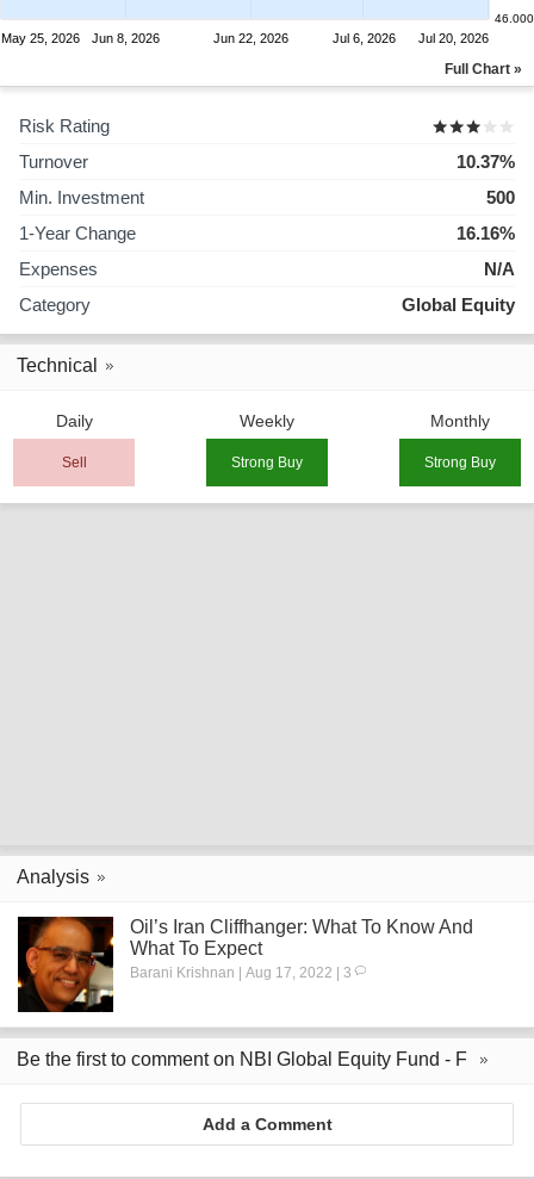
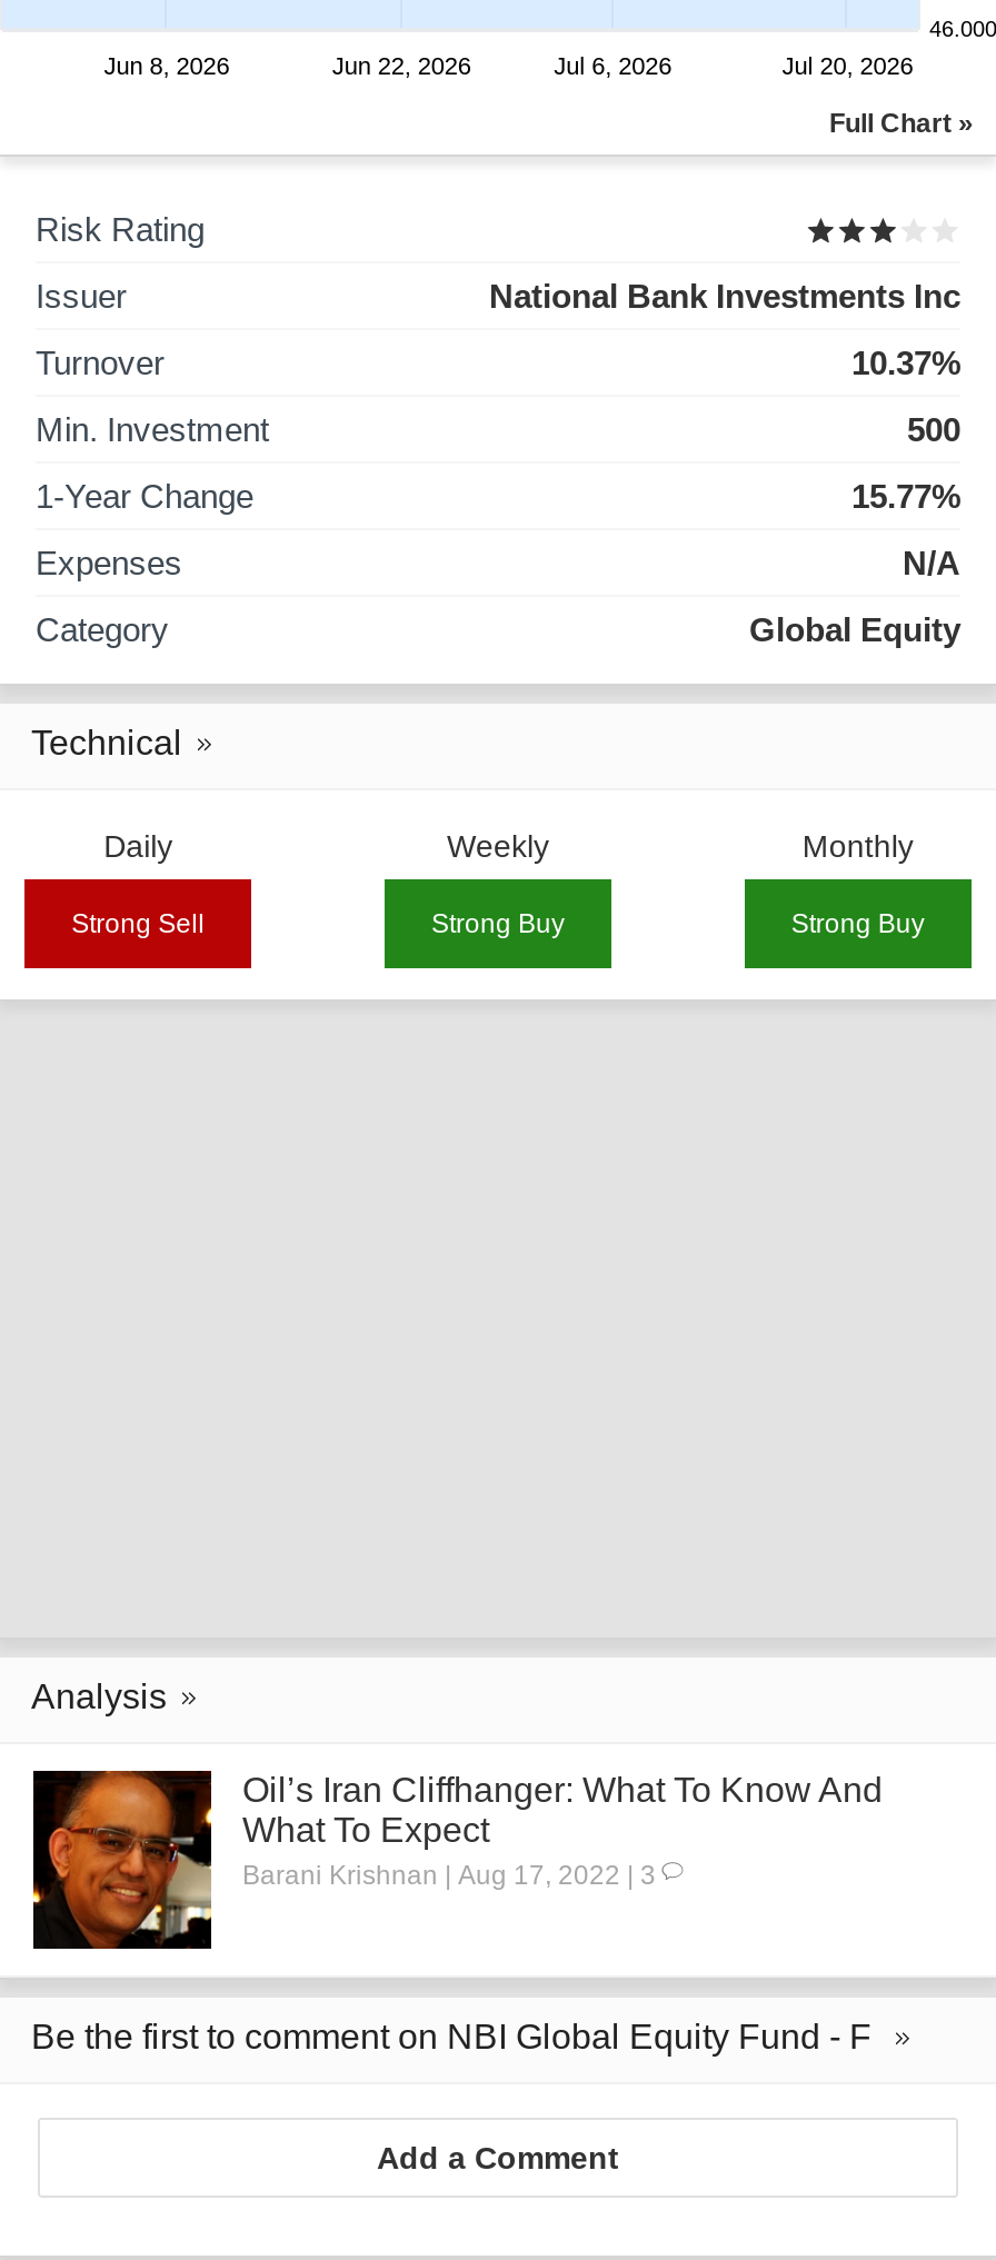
[1,31,80,45] May 25, 2026 -> none
none -> [36,277,960,315] Issuer | National Bank Investments Inc
[457,223,515,243] 16.16% -> [851,477,960,515] 15.77%
[62,454,87,471] Sell -> [71,908,205,940] Strong Sell

